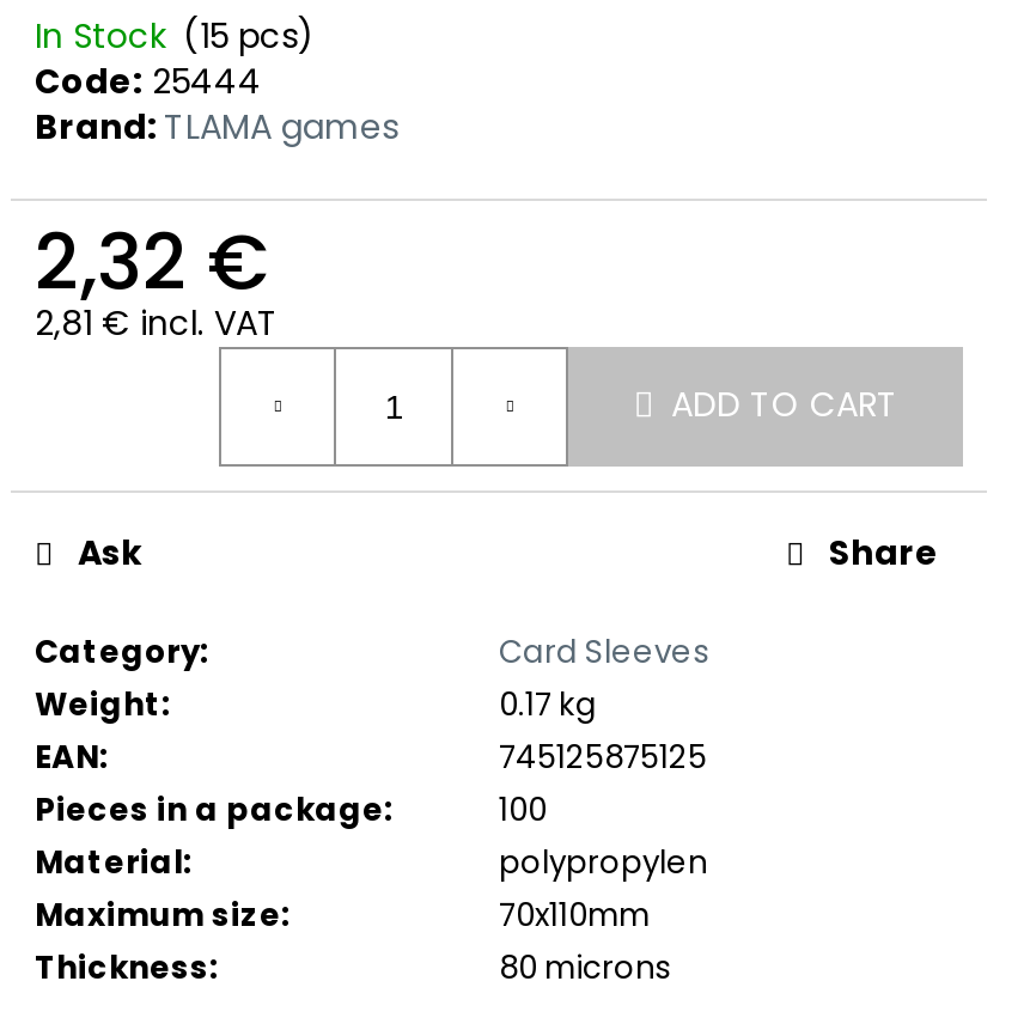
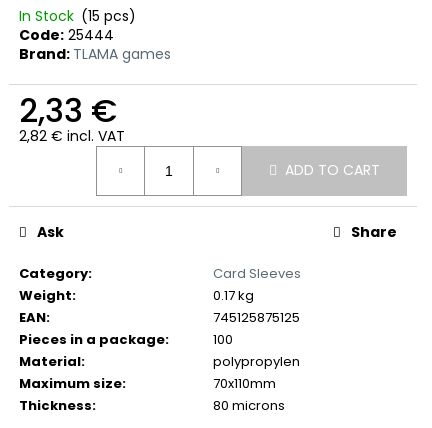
[35,207,269,315] 2,32 € -> [19,87,117,132] 2,33 €
[35,298,279,346] 2,81 € incl. VAT -> [19,125,125,145] 2,82 € incl. VAT

